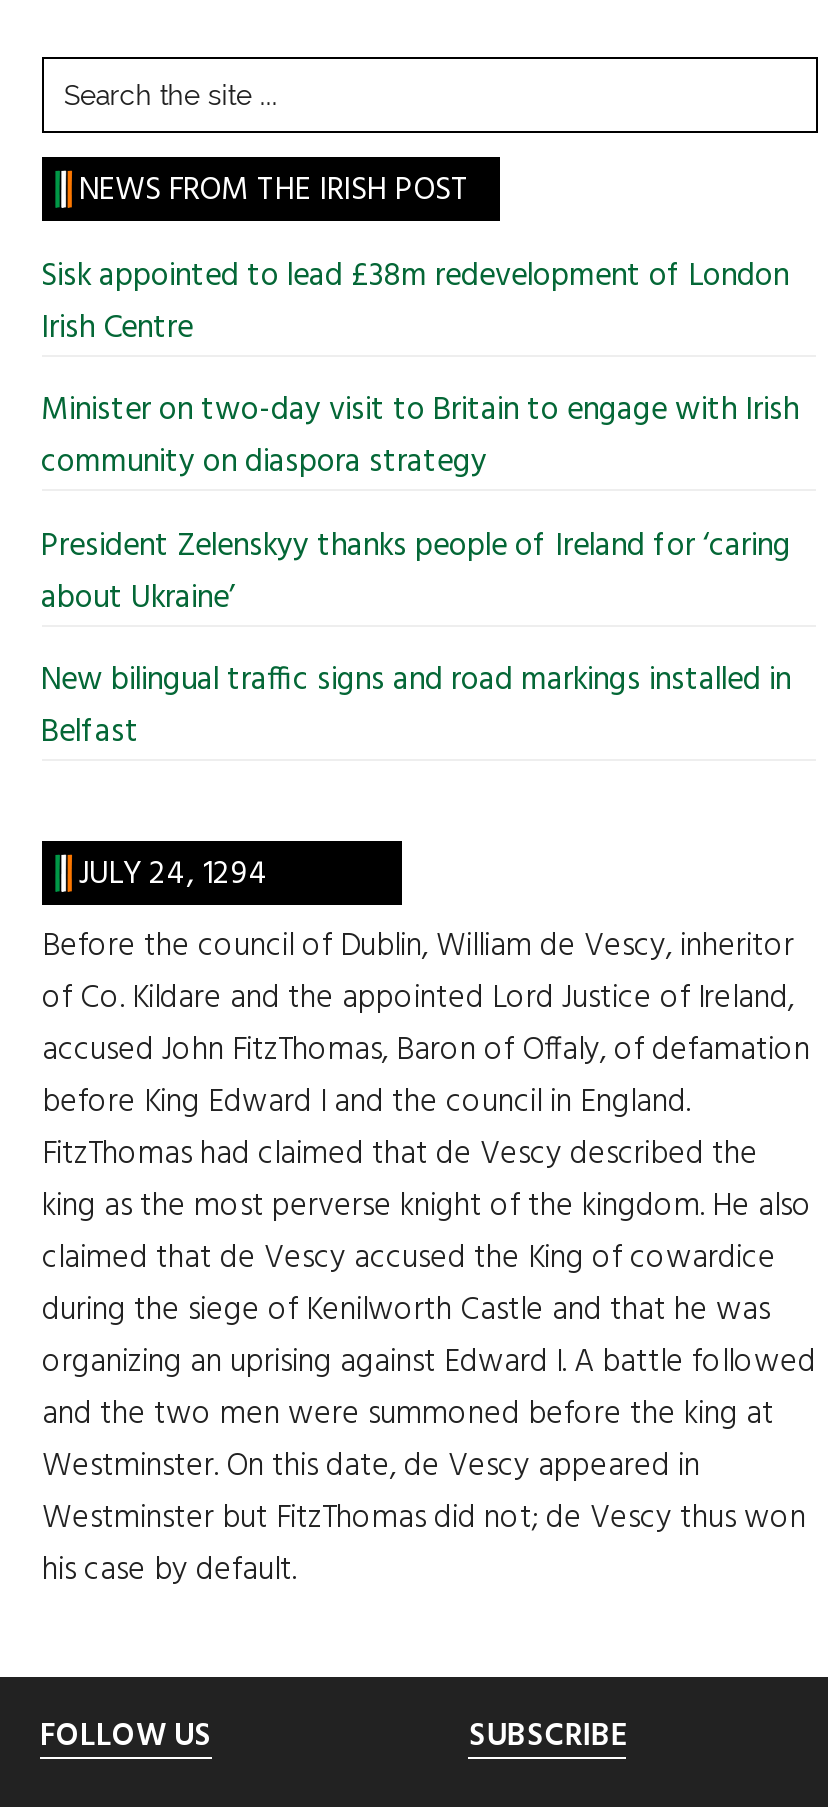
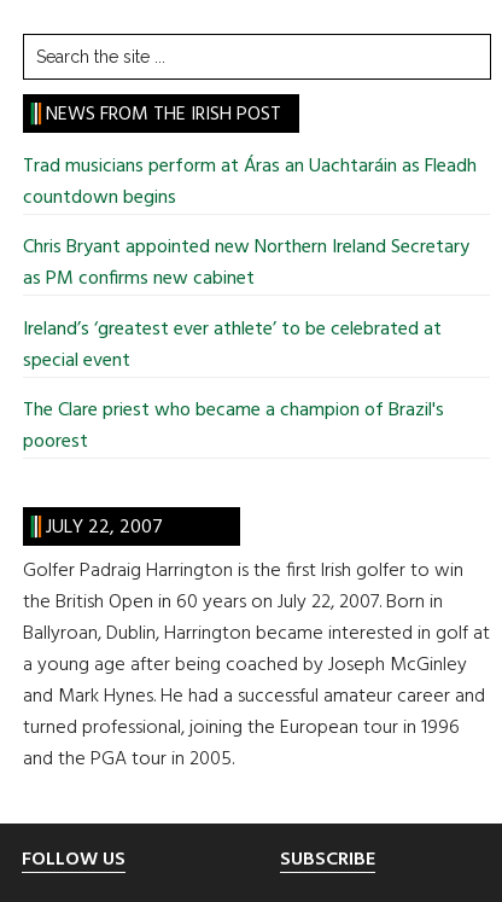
[41,251,789,355] Sisk appointed to lead £38m redevelopment of London | Irish Centre -> [22,151,476,214] Trad musicians perform at Áras an Uachtaráin as Fleadh | countdown begins
[41,386,799,490] Minister on two-day visit to Britain to engage with Irish | community on diaspora strategy -> [22,232,469,295] Chris Bryant appointed new Northern Ireland Secretary | as PM confirms new cabinet
[41,521,791,625] President Zelenskyy thanks people of Ireland for ‘caring | about Ukraine’ -> [22,314,441,377] Ireland’s ‘greatest ever athlete’ to be celebrated at | special event
[41,656,791,760] New bilingual traffic signs and road markings installed in | Belfast -> [22,395,443,458] The Clare priest who became a champion of Brazil's | poorest
[42,850,816,1598] JULY 24, 1294 | Before the council of Dublin, William de Vescy, inheritor | of Co. Kildare and the appointed Lord Justice of Ireland, | accused John FitzThomas, Baron of Offaly, of defamation | before King Edward I and the council in England. | FitzThomas had claimed that de Vescy described the | king as the most perverse knight of the kingdom. He also | claimed that de Vescy accused the King of cowardice | during the siege of Kenilworth Castle and that he was | organizing an uprising against Edward I. A battle followed | and the two men were summoned before the king at | Westminster. On this date, de Vescy appeared in | Westminster but FitzThomas did not; de Vescy thus won | his case by default. -> [23,512,490,776] JULY 22, 2007 | Golfer Padraig Harrington is the first Irish golfer to win | the British Open in 60 years on July 22, 2007. Born in | Ballyroan, Dublin, Harrington became interested in golf at | a young age after being coached by Joseph McGinley | and Mark Hynes. He had a successful amateur career and | turned professional, joining the European tour in 1996 | and the PGA tour in 2005.

